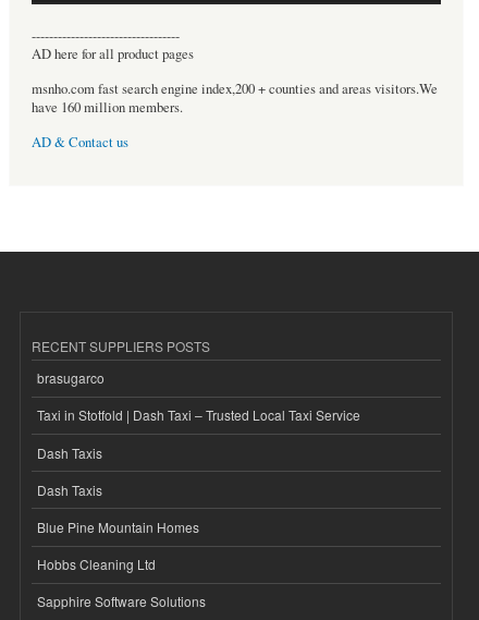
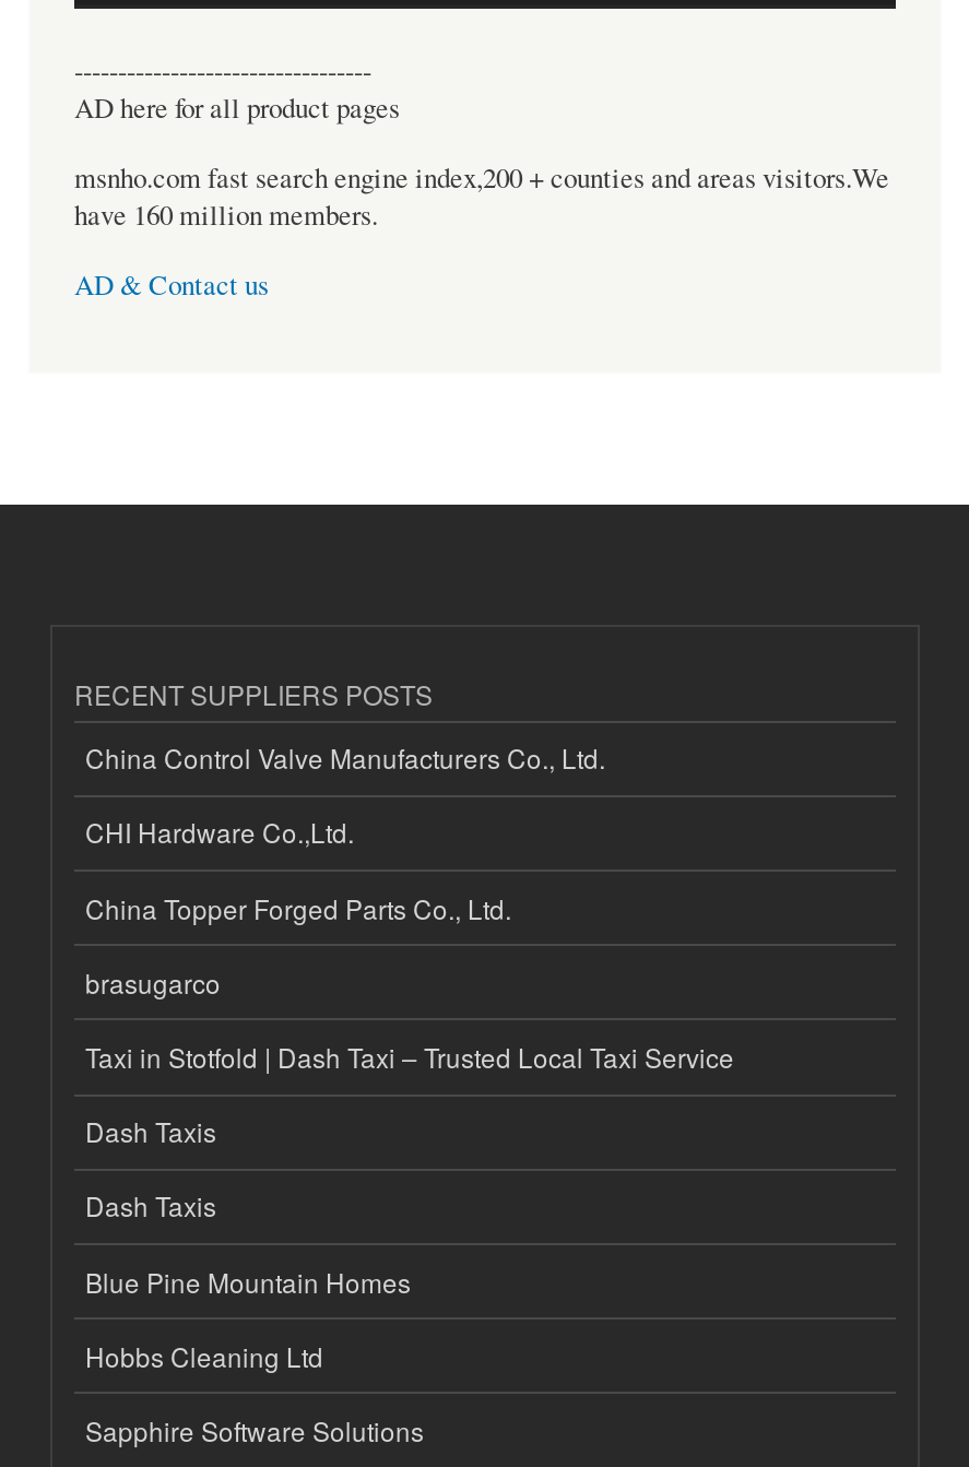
none -> [85,739,605,925] China Control Valve Manufacturers Co., Ltd. | CHI Hardware Co.,Ltd. | China Topper Forged Parts Co., Ltd.

